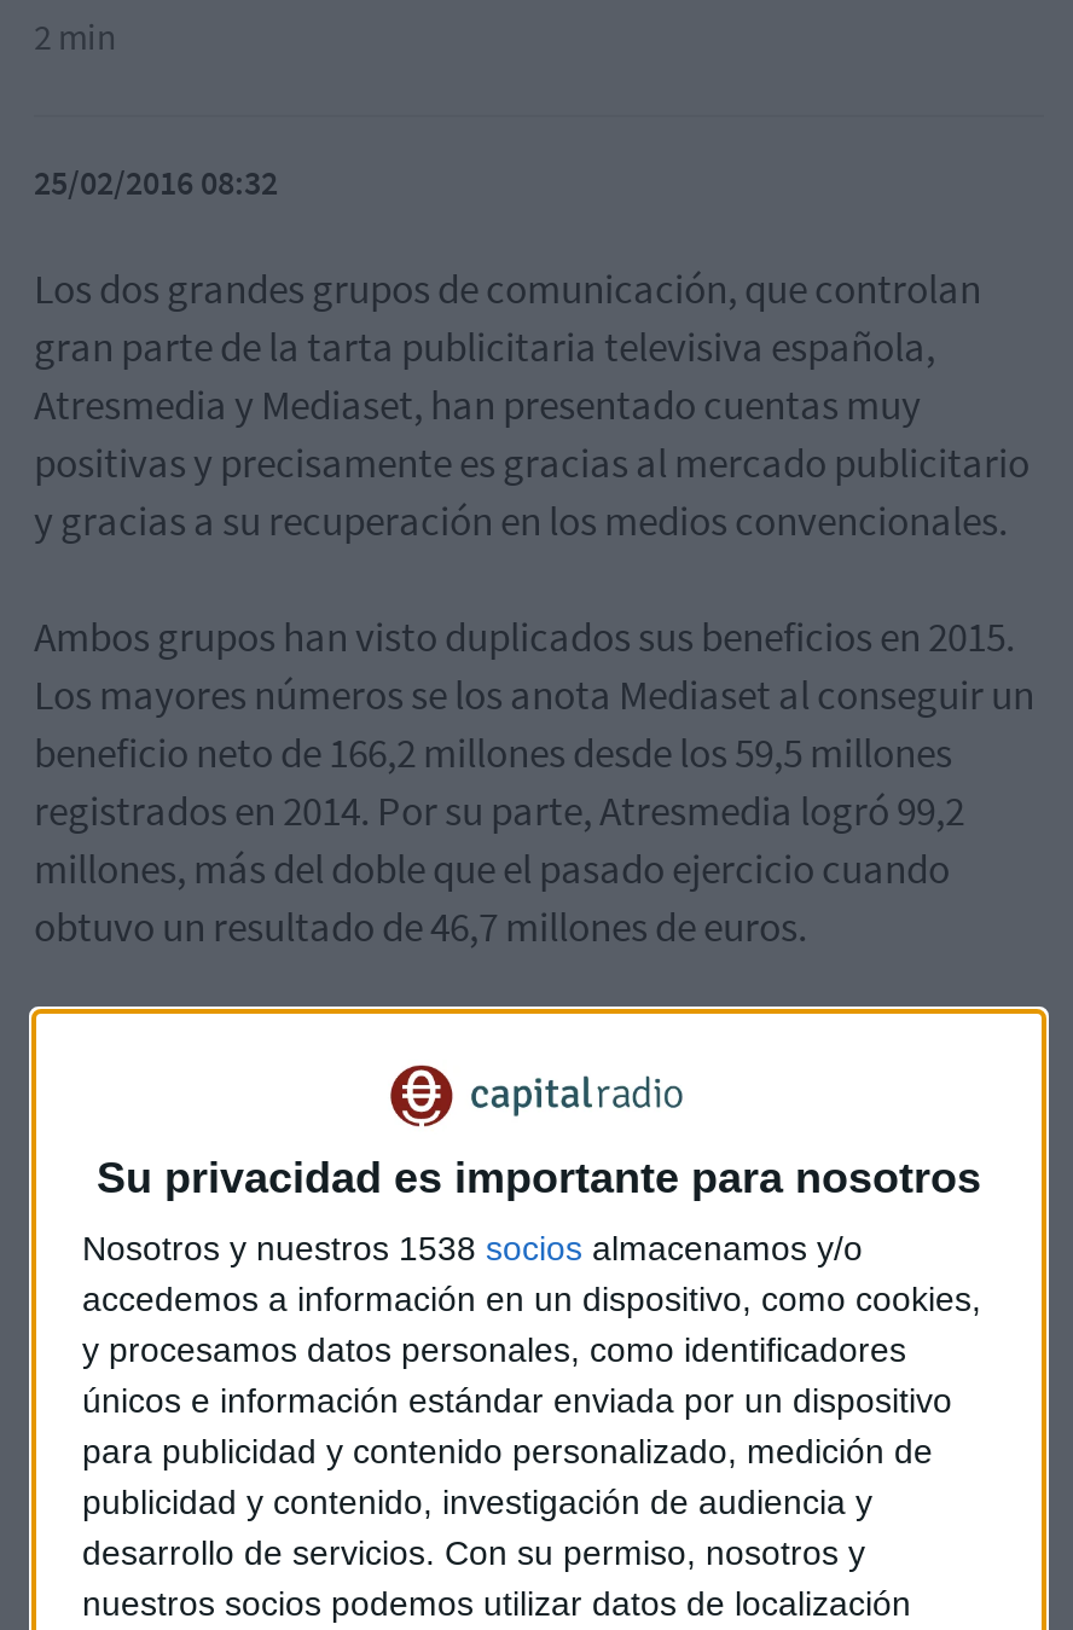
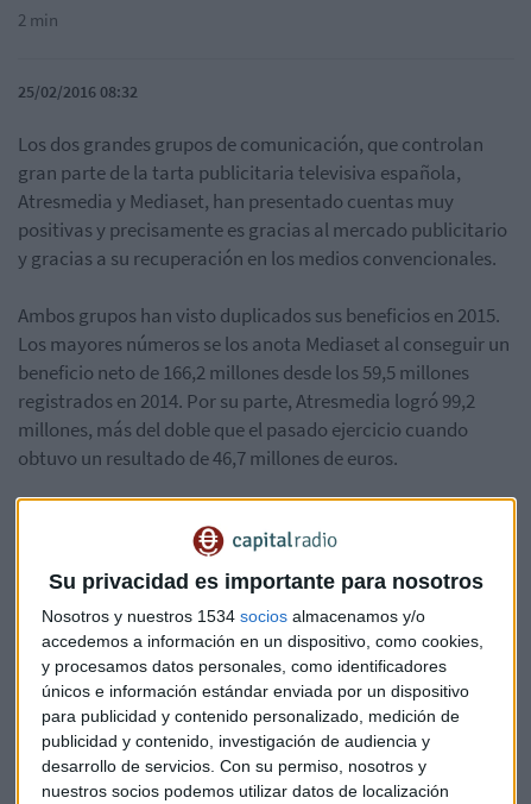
[82,1229,863,1268] Nosotros y nuestros 1538 socios almacenamos y/o -> [42,607,425,626] Nosotros y nuestros 1534 socios almacenamos y/o

